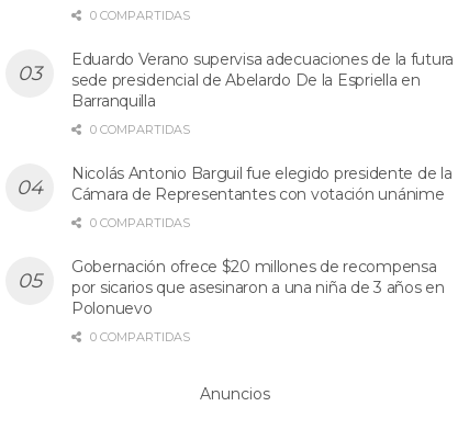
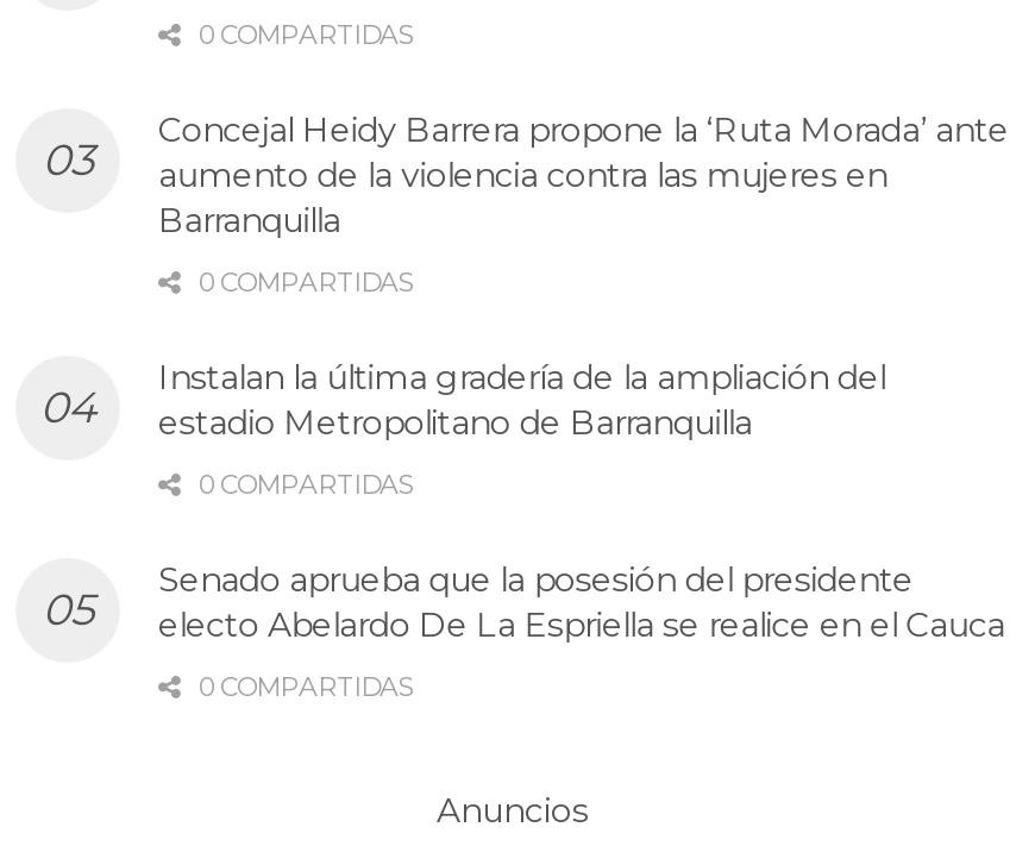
[71,50,454,90] Eduardo Verano supervisa adecuaciones de la futura | sede presidencial de Abelardo De la Espriella en -> [158,108,1009,196] Concejal Heidy Barrera propone la ‘Ruta Morada’ ante | aumento de la violencia contra las mujeres en
[71,164,452,204] Nicolás Antonio Barguil fue elegido presidente de la | Cámara de Representantes con votación unánime -> [158,355,885,443] Instalan la última gradería de la ampliación del | estadio Metropolitano de Barranquilla
[71,257,445,319] Gobernación ofrece $20 millones de recompensa | por sicarios que asesinaron a una niña de 3 años en | Polonuevo -> [158,558,1005,646] Senado aprueba que la posesión del presidente | electo Abelardo De La Espriella se realice en el Cauca

